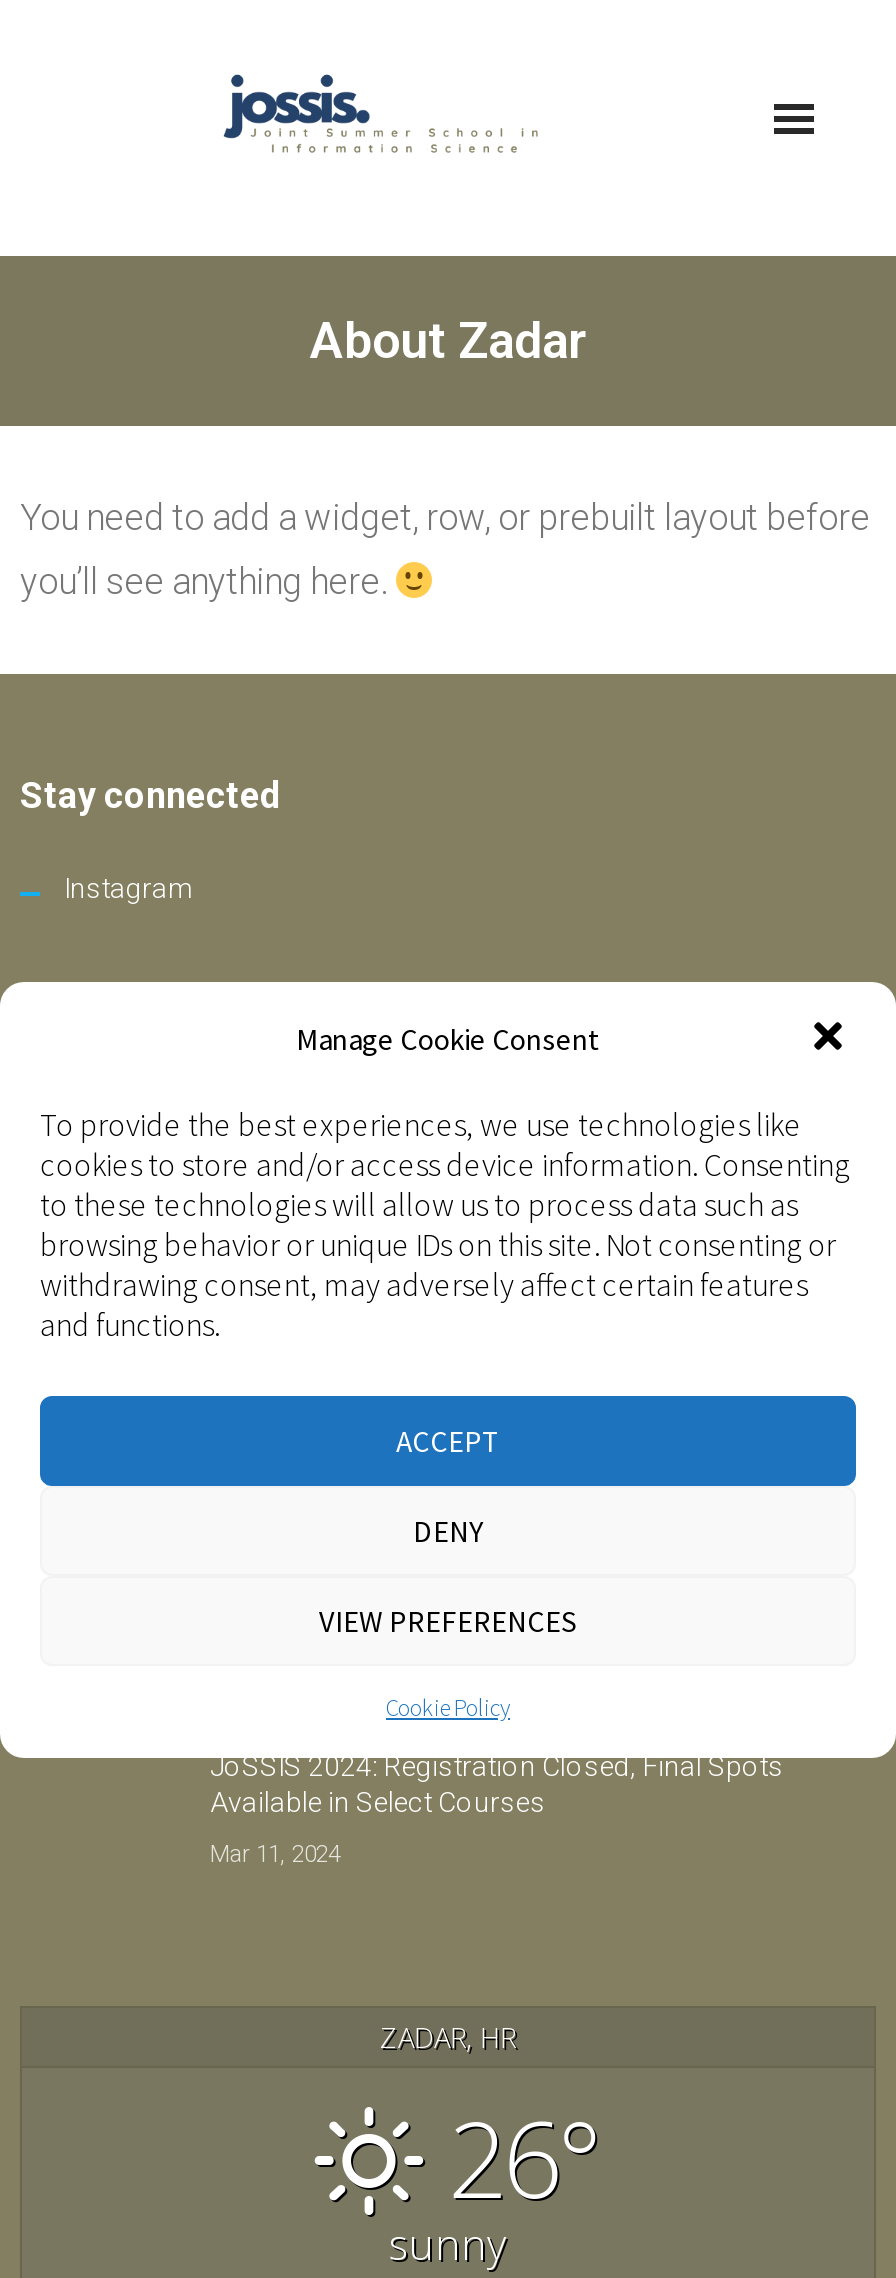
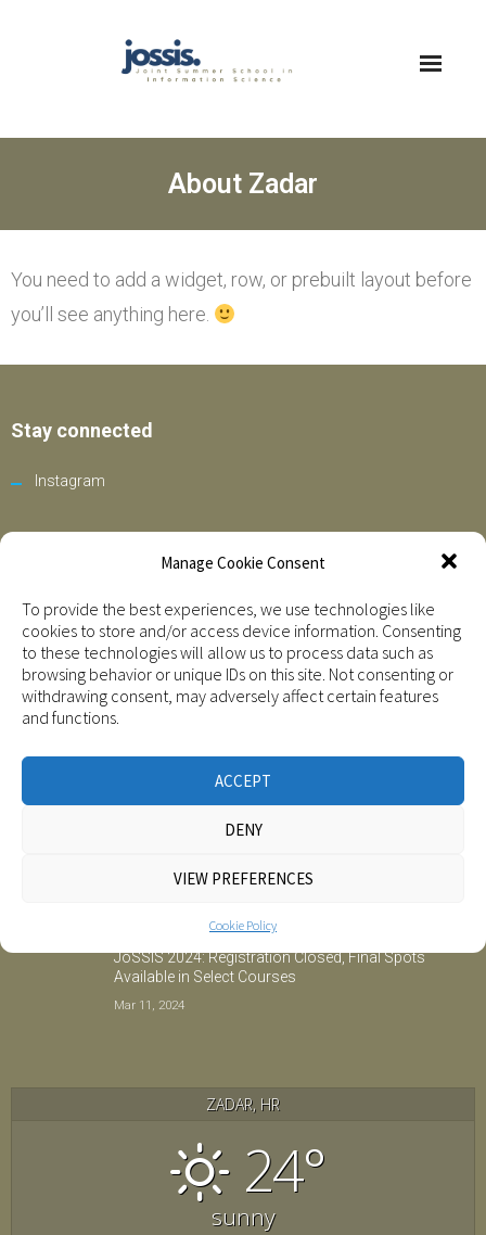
[448,2086,596,2228] 26° -> [243,1131,323,1208] 24°

